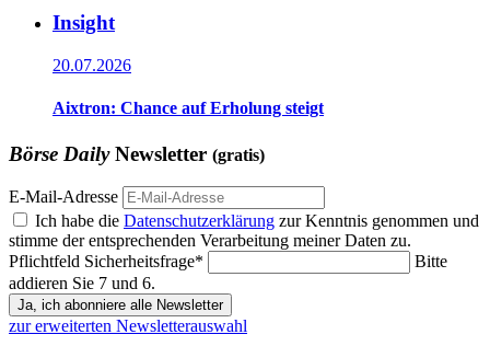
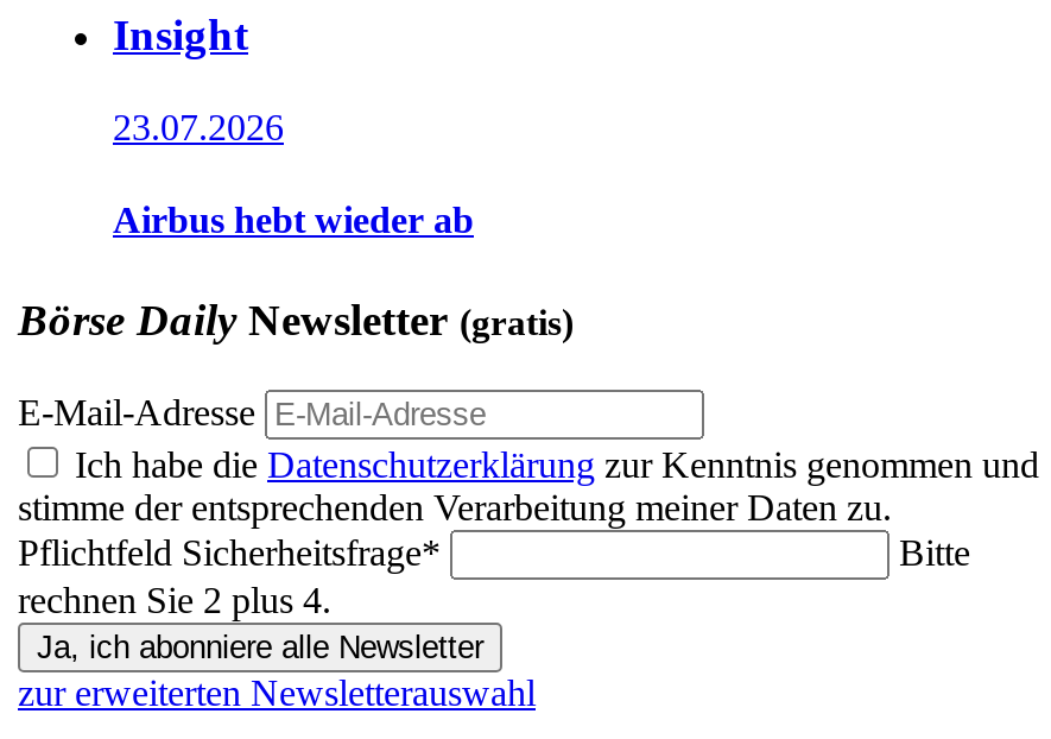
[52,56,131,75] 20.07.2026 -> [113,107,284,148] 23.07.2026
[52,99,324,117] Aixtron: Chance auf Erholung steigt -> [113,200,474,241] Airbus hebt wieder ab
[9,274,155,293] addieren Sie 7 und 6. -> [18,581,331,621] rechnen Sie 2 plus 4.

